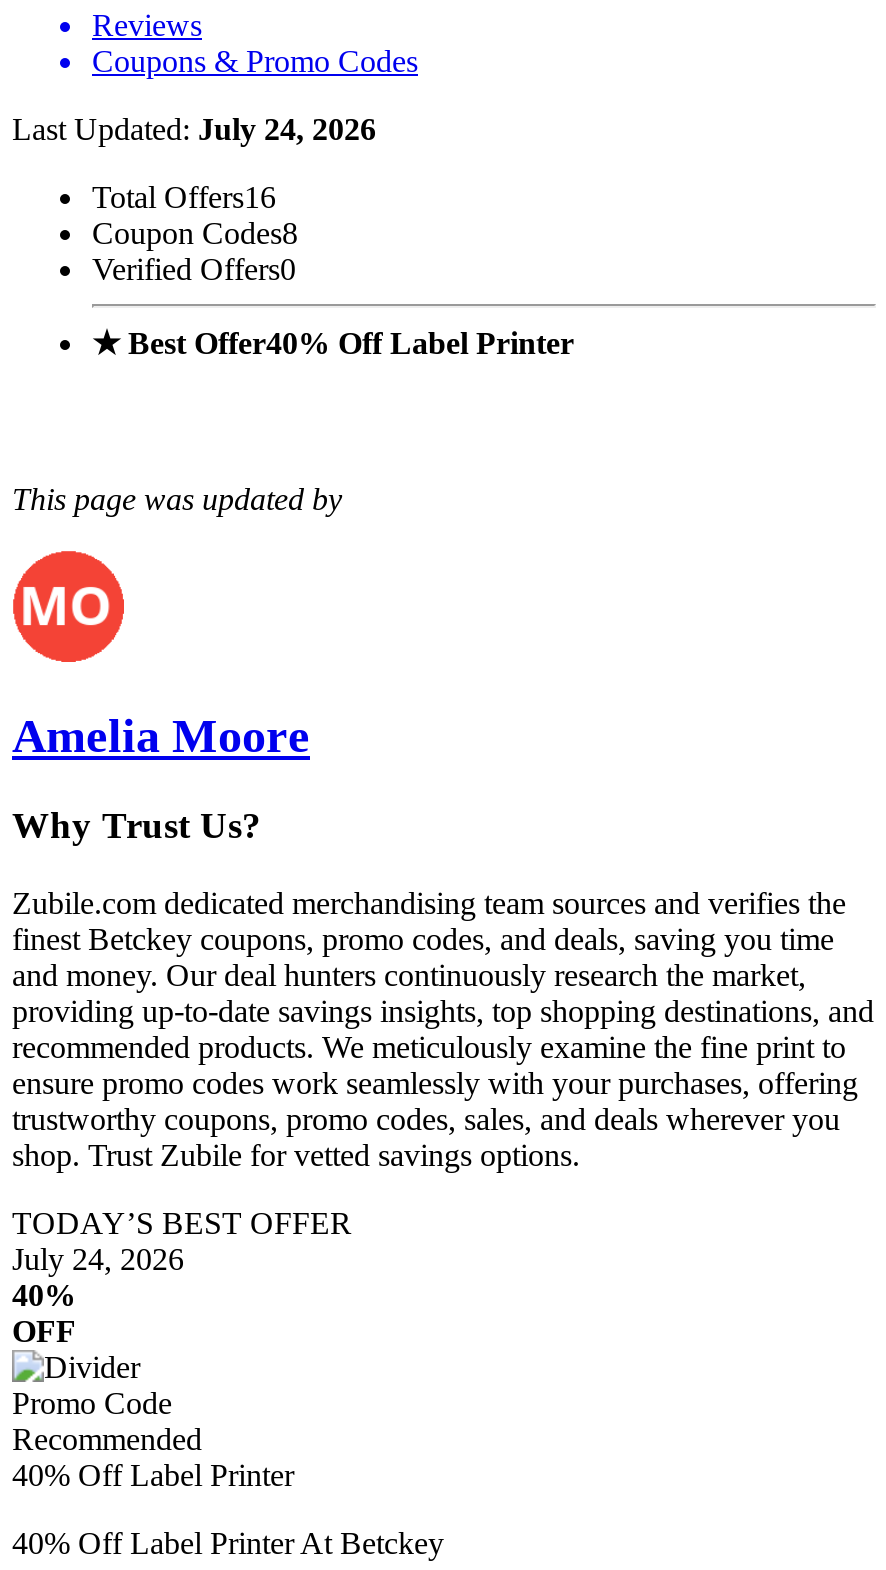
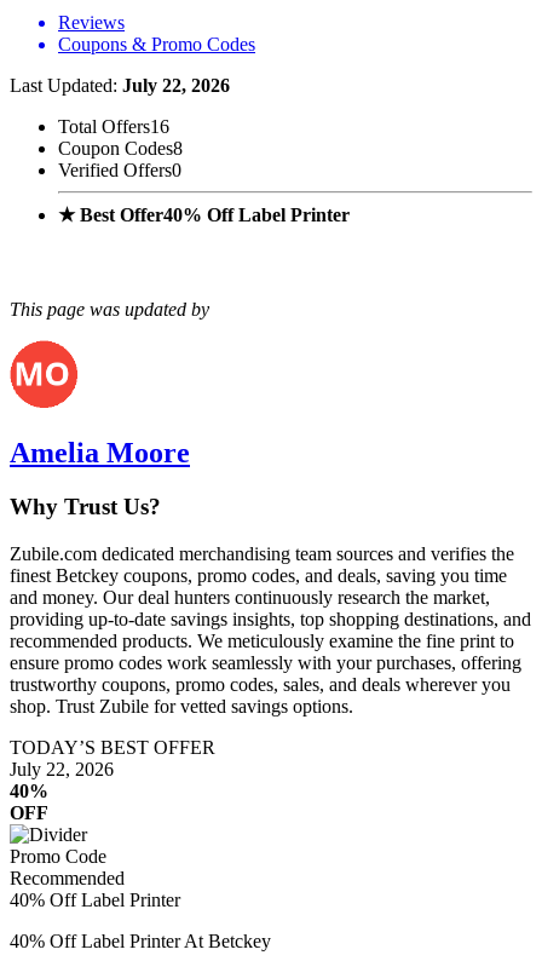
[12,113,376,147] Last Updated: July 24, 2026 -> [10,75,230,96] Last Updated: July 22, 2026
[12,1242,184,1276] July 24, 2026 -> [10,759,114,779] July 22, 2026

